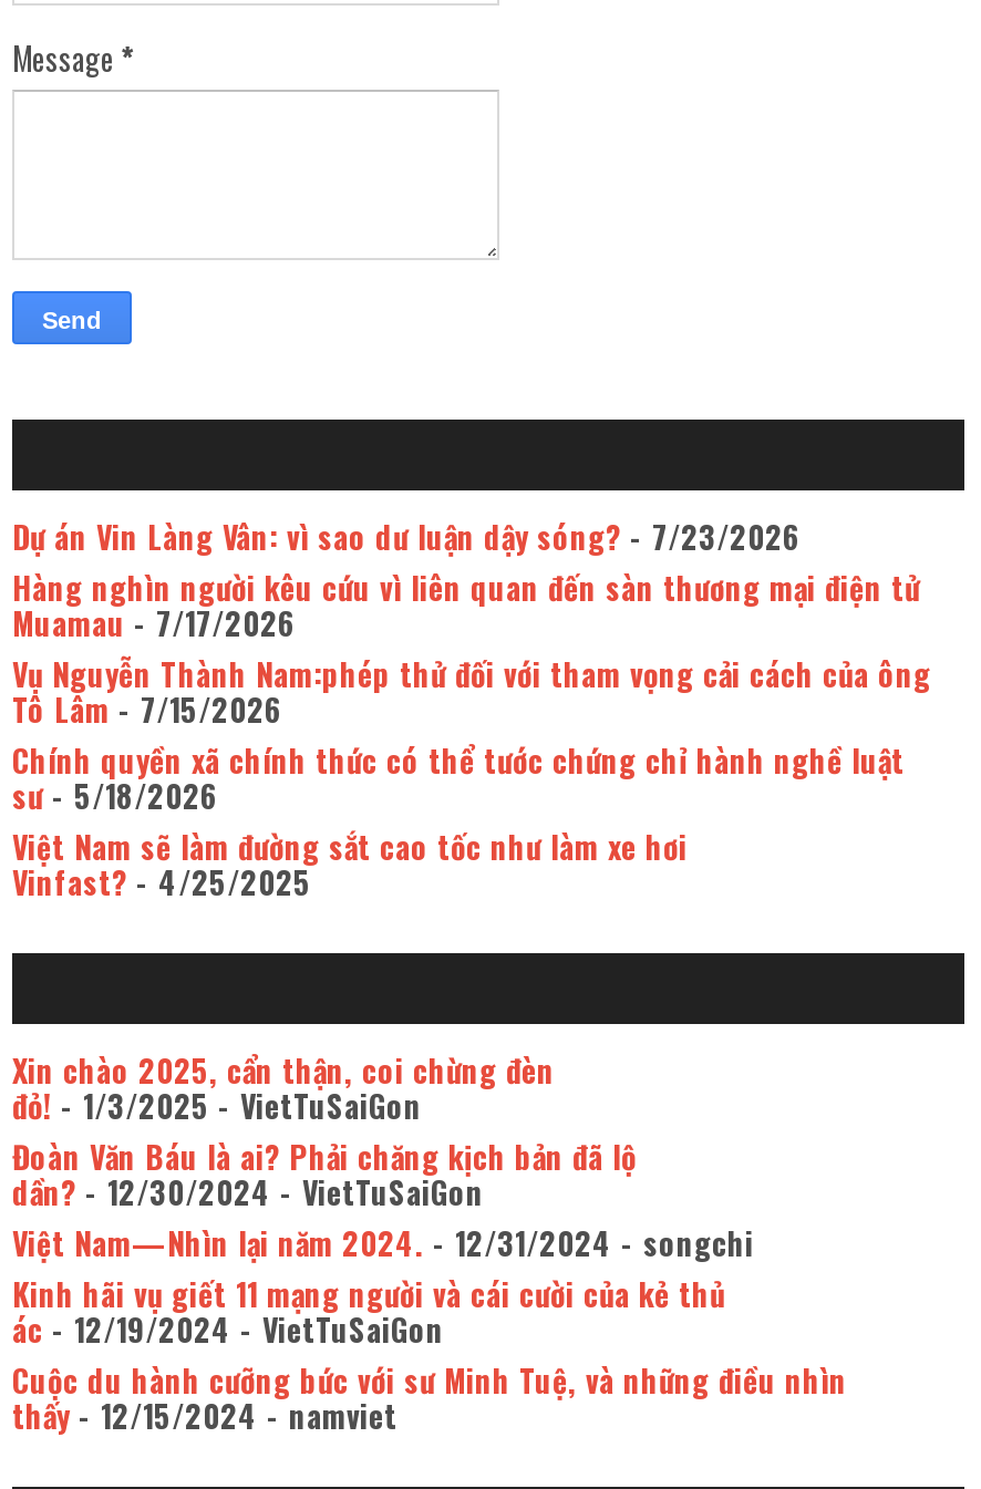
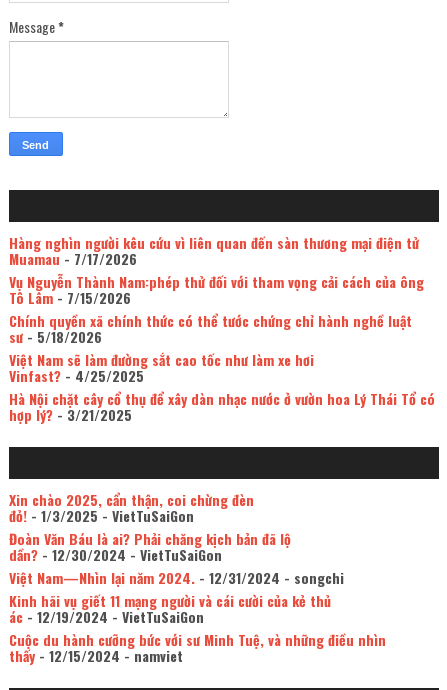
[12,513,801,560] Dự án Vin Làng Vân: vì sao dư luận dậy sóng? - 7/23/2026 -> none
moved [12,564,931,905] -> [9,232,424,386]: Hàng nghìn người kêu cứu vì liên quan đến sàn thương mại điện tử | Muamau- 7/17/2026 | Vụ Nguyễn Thành Nam:phép thử đối với tham vọng cải cách của ông | Tô Lâm- 7/15/2026 | Chính quyền xã chính thức có thể tước chứng chỉ hành nghề luật | sư- 5/18/2026 | Việt Nam sẽ làm đường sắt cao tốc như làm xe hơi | Vinfast?- 4/25/2025
none -> [9,388,435,425] Hà Nội chặt cây cổ thụ để xây dàn nhạc nước ở vườn hoa Lý Thái Tổ có | hợp lý?- 3/21/2025

